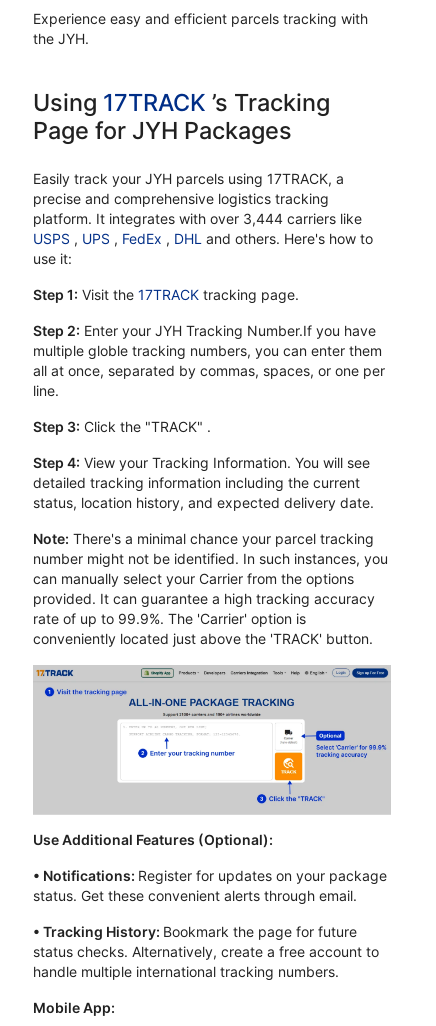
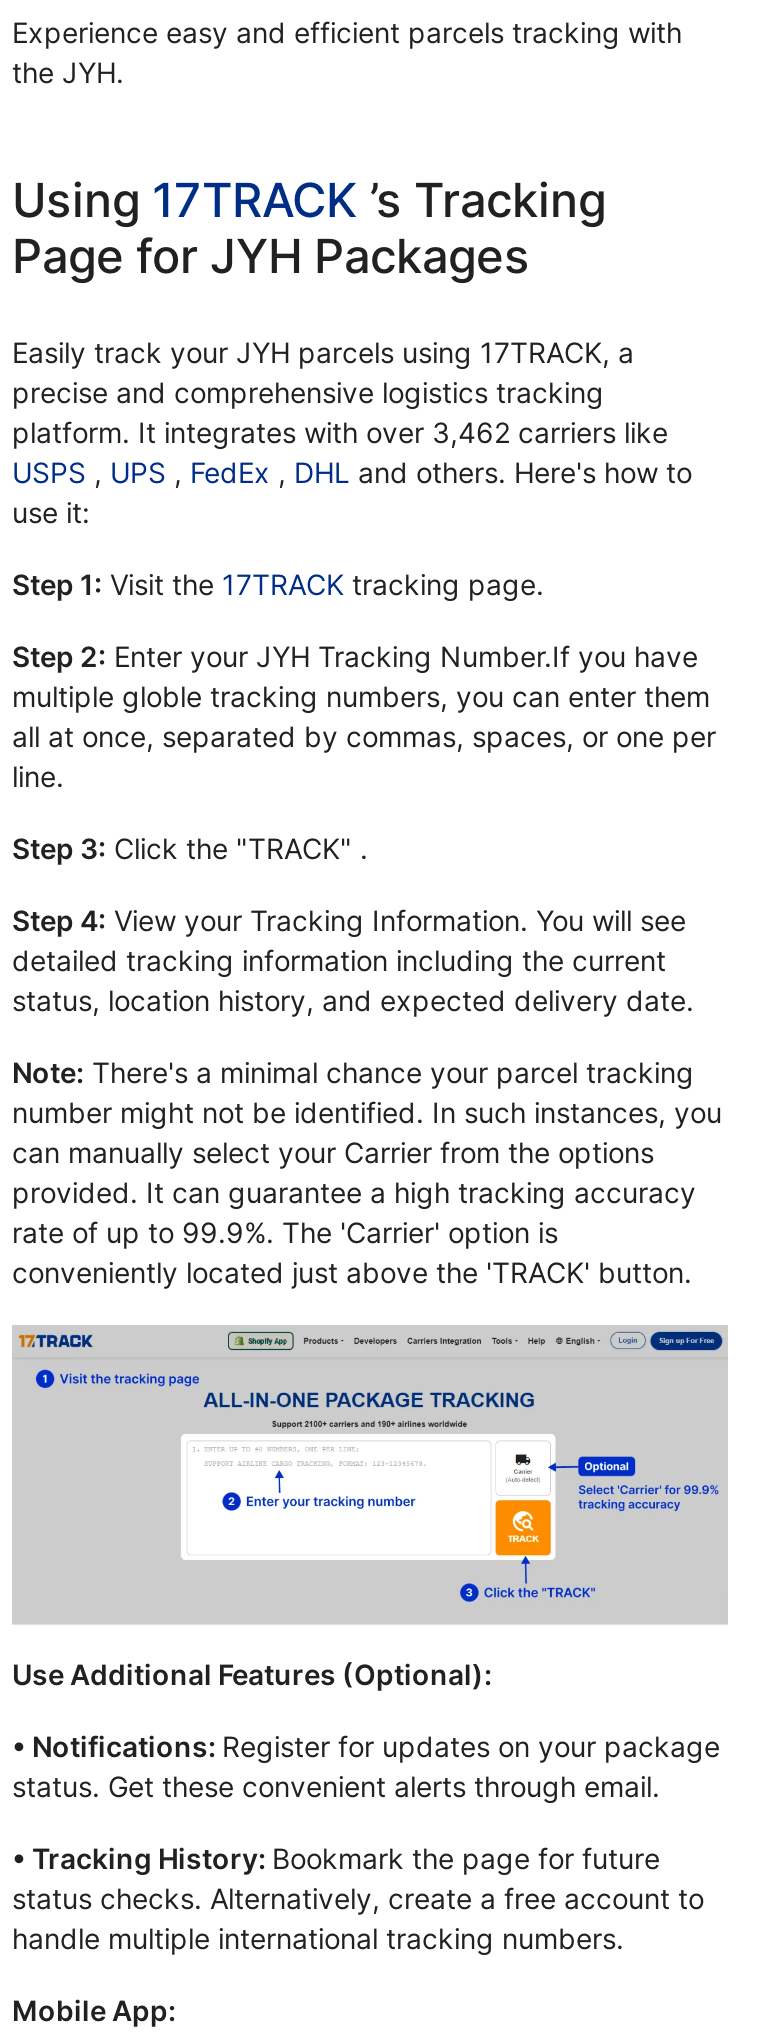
[33,210,362,227] platform. It integrates with over 3,444 carriers like -> [12,415,668,449] platform. It integrates with over 3,462 carriers like

